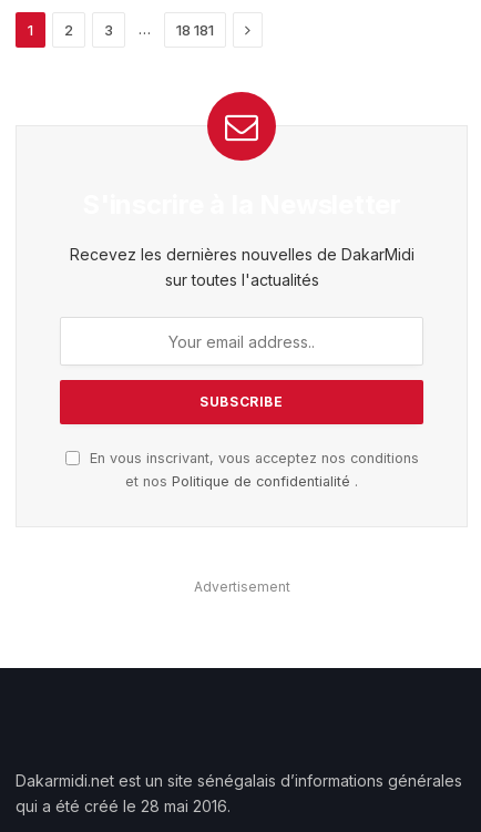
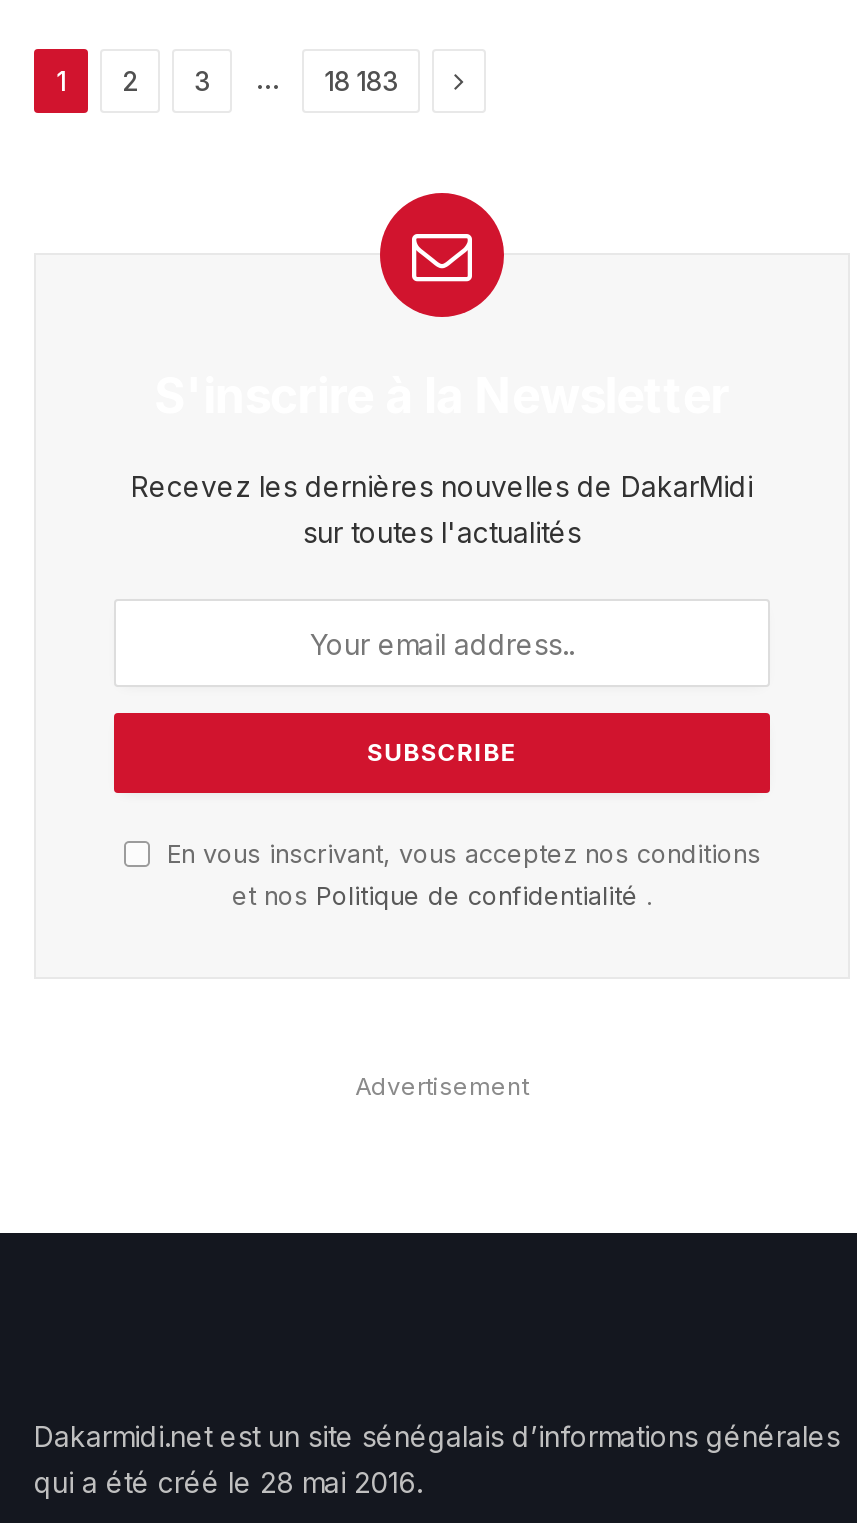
[176,21,214,39] 18 181 -> [324,65,398,97] 18 183

